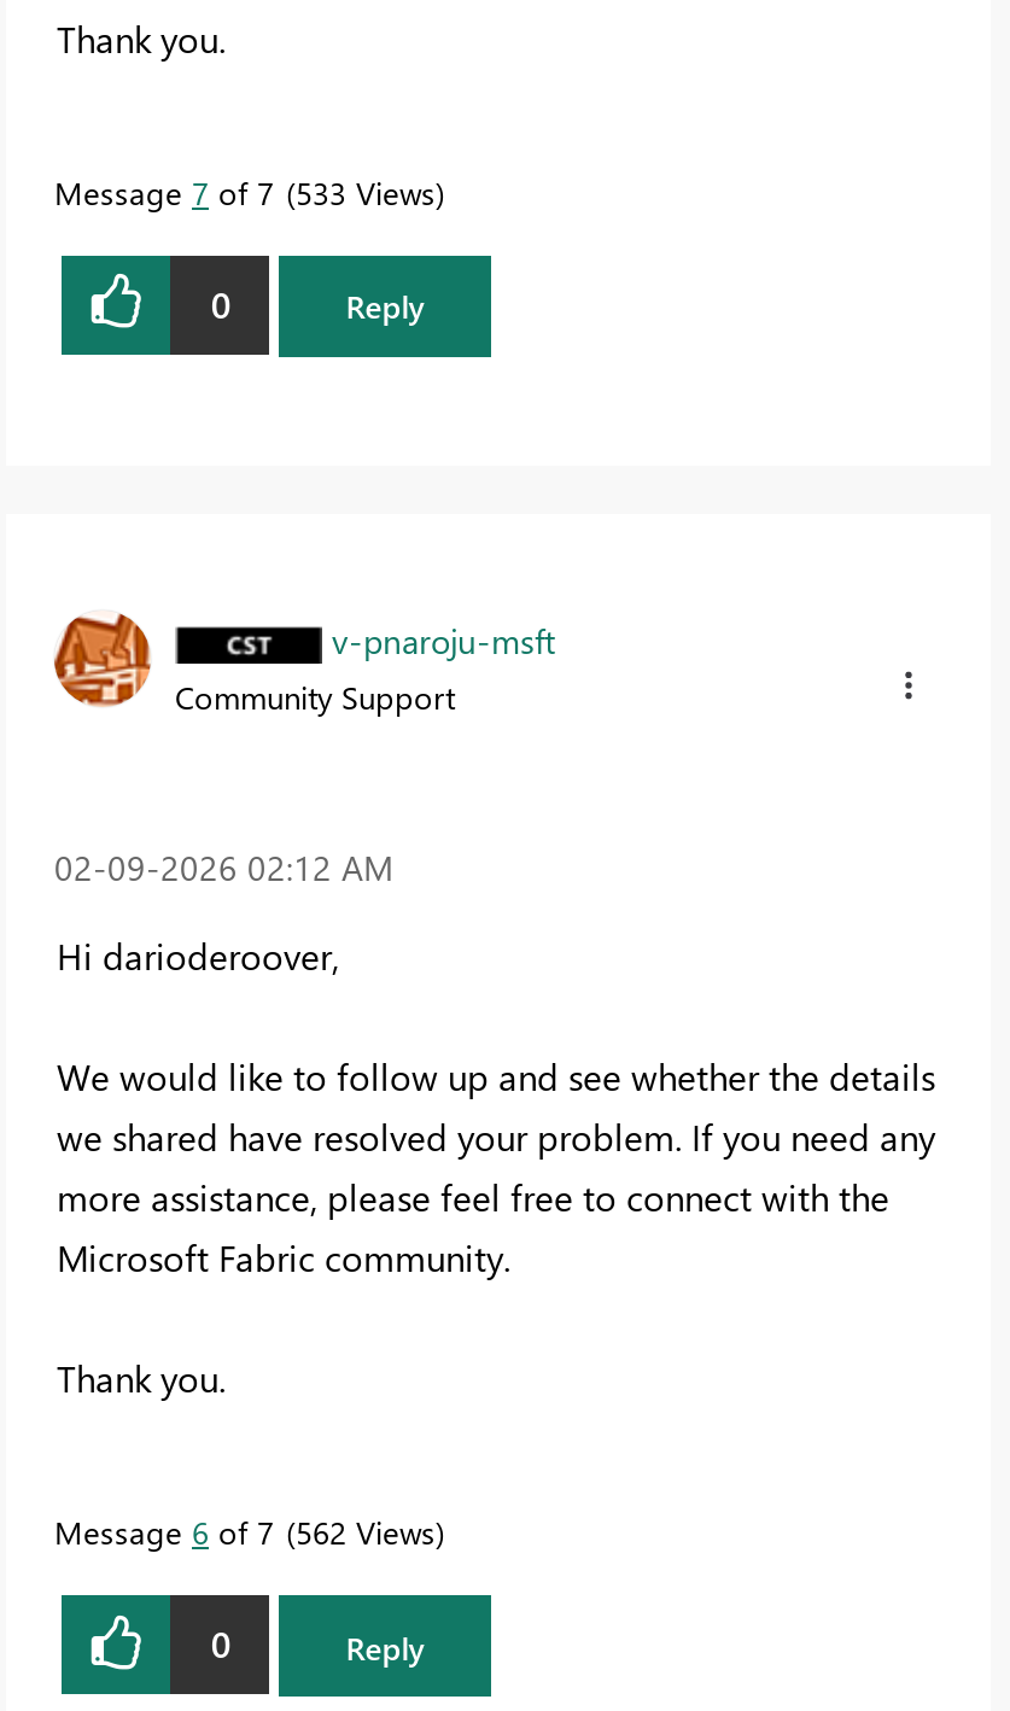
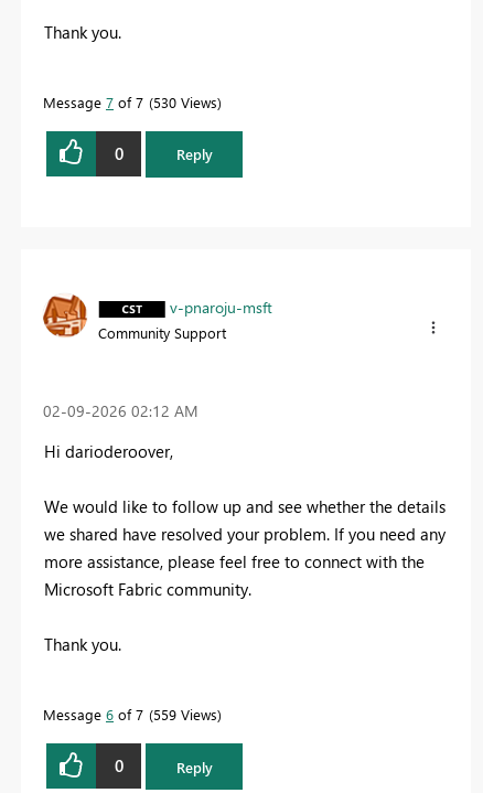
[54,170,436,211] Message 7 of 7 533 Views -> [43,92,217,111] Message 7 of 7 530 Views
[54,1510,436,1551] Message 6 of 7 562 Views -> [43,705,217,723] Message 6 of 7 559 Views

